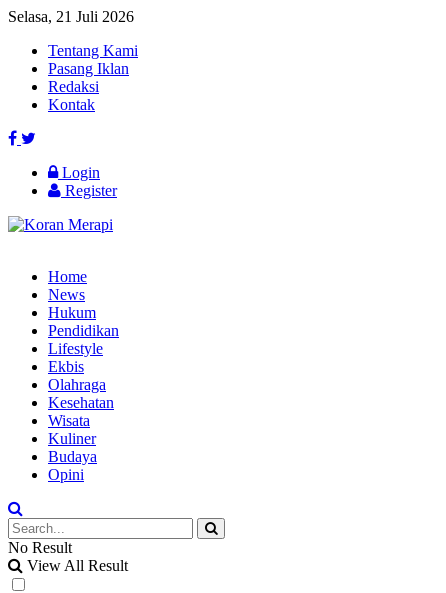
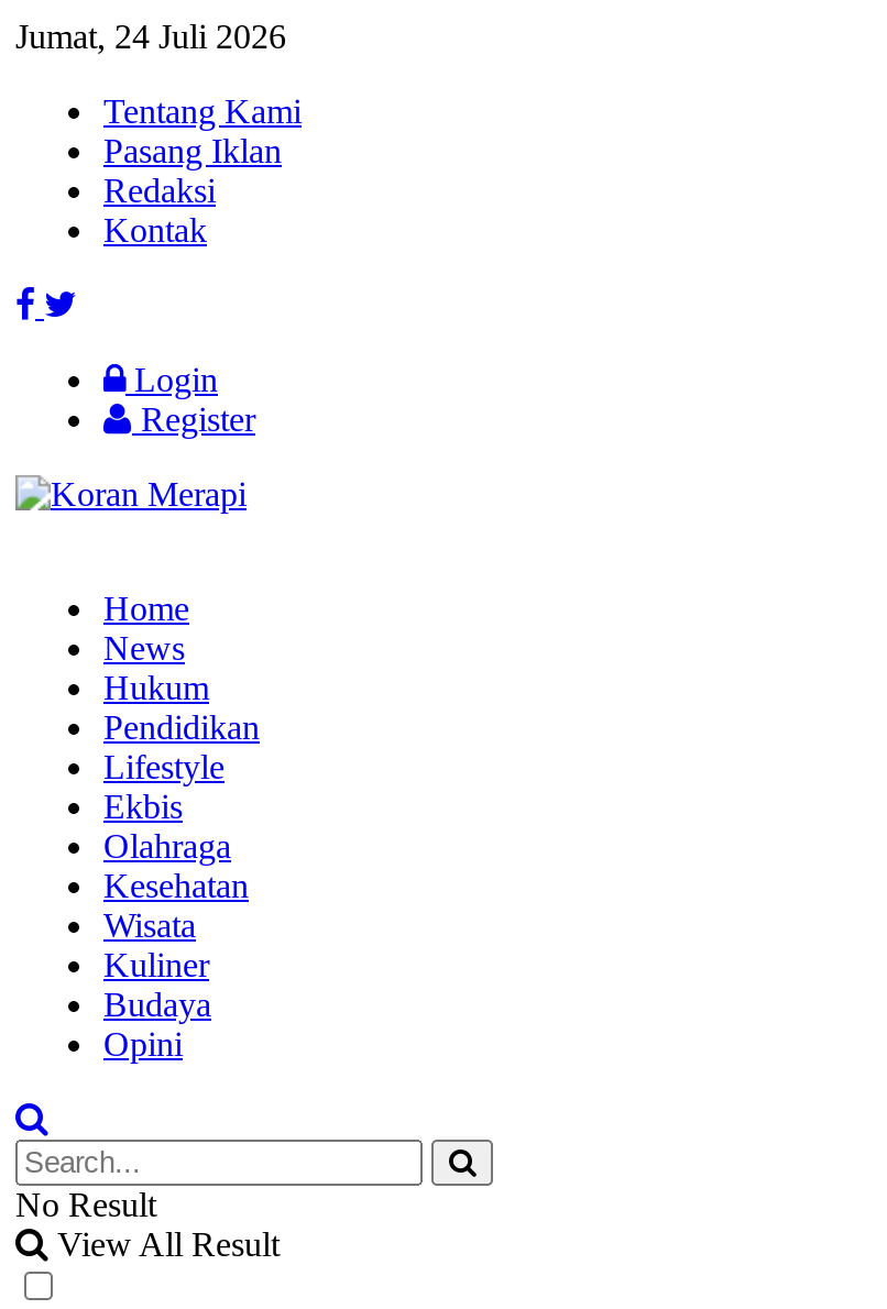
[8,8,134,25] Selasa, 21 Juli 2026 -> [15,18,286,55] Jumat, 24 Juli 2026

